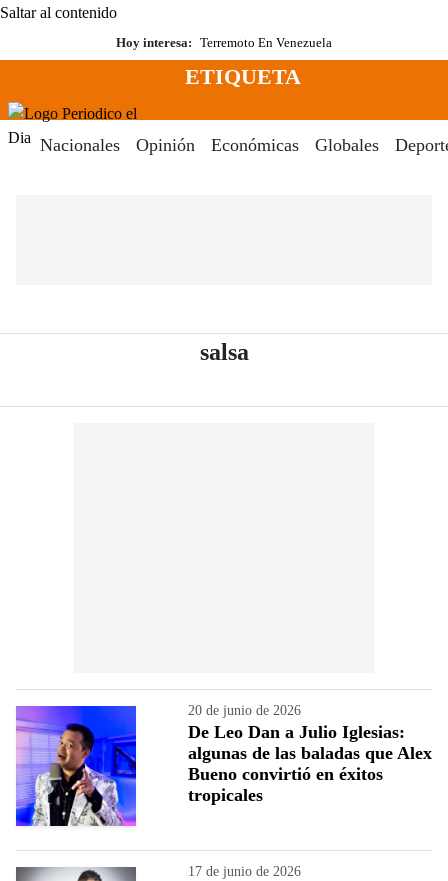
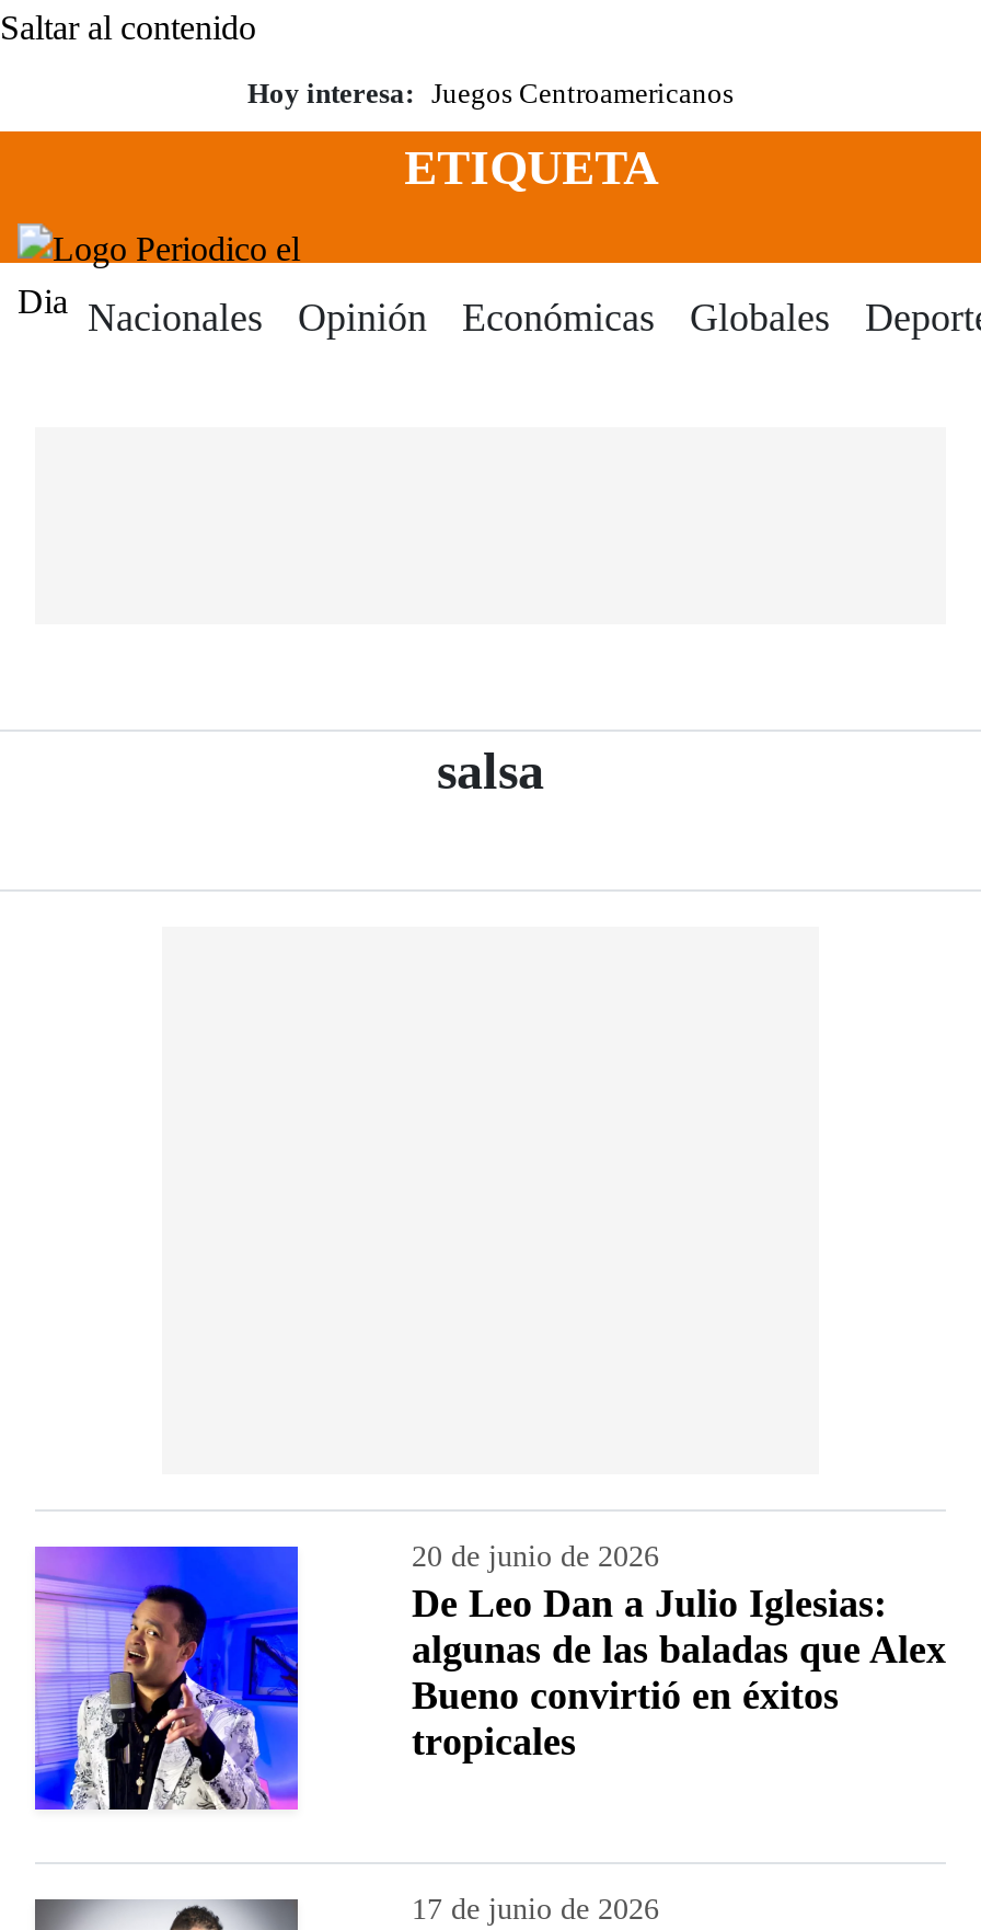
[116,35,332,50] Hoy interesa: Terremoto En Venezuela -> [247,77,734,110] Hoy interesa: Juegos Centroamericanos

